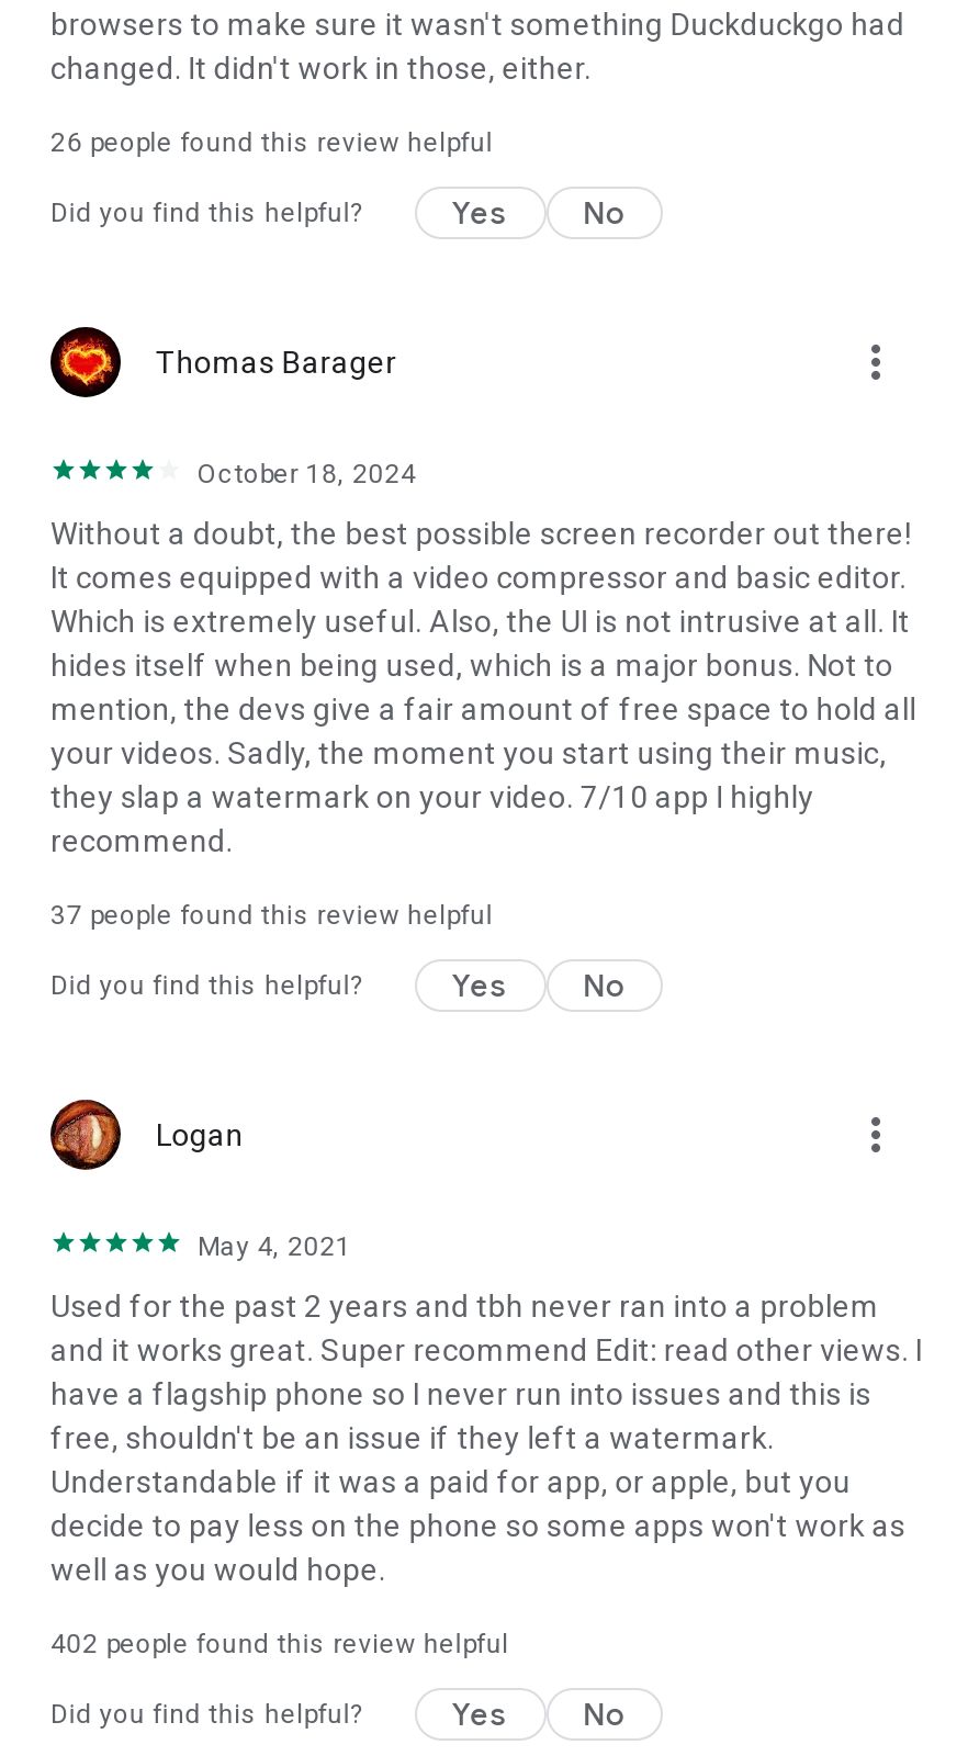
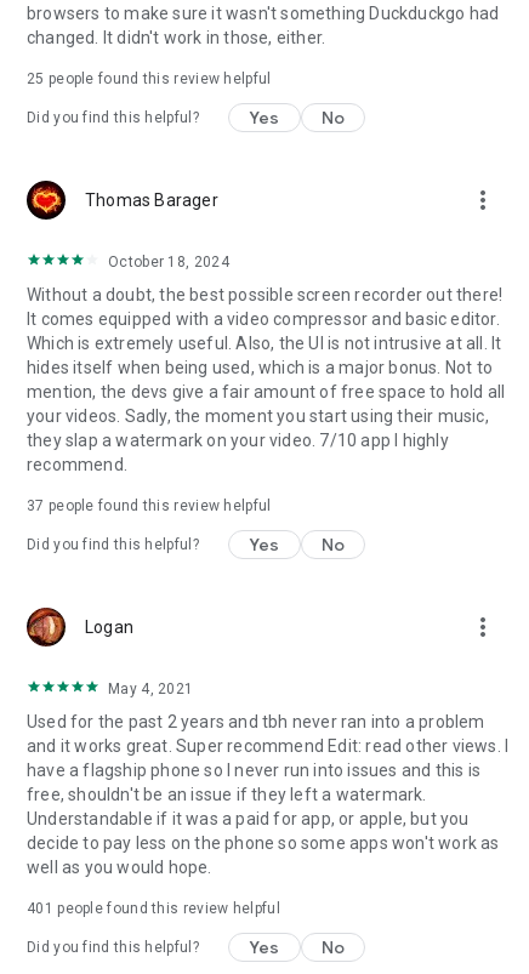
[50,127,493,158] 26 people found this review helpful -> [27,70,271,87] 25 people found this review helpful
[50,1629,509,1659] 402 people found this review helpful -> [27,900,280,917] 401 people found this review helpful

